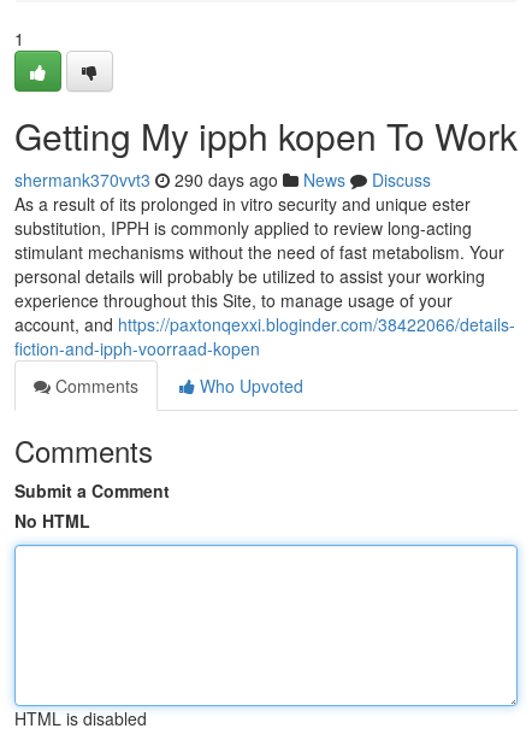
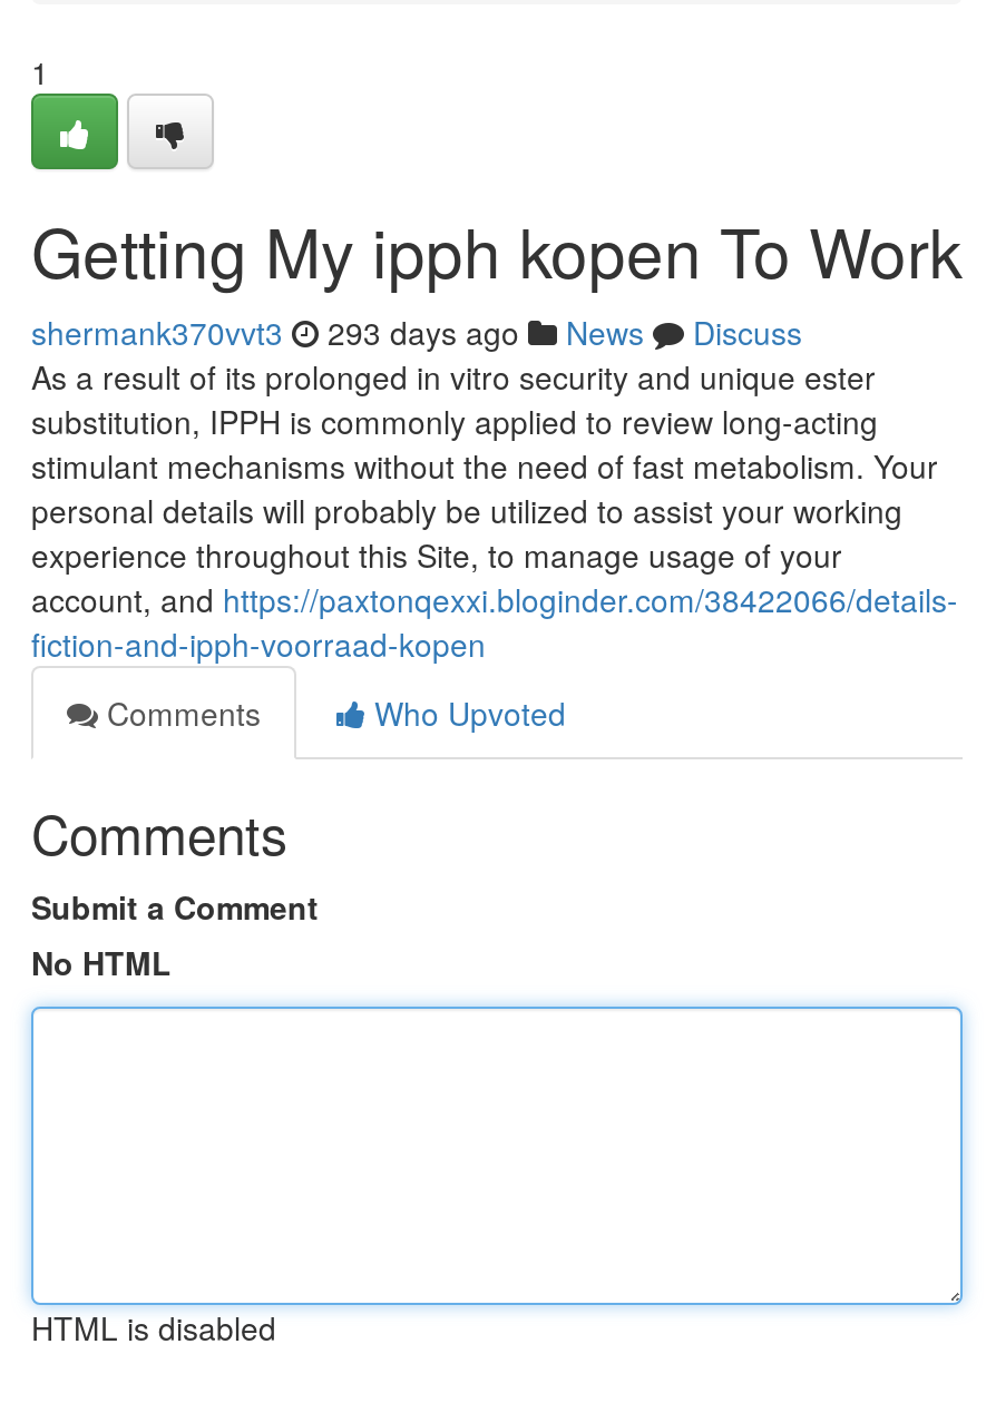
[14,168,431,192] shermank370vvt3 290 days ago News Discuss -> [31,310,802,354] shermank370vvt3 293 days ago News Discuss

